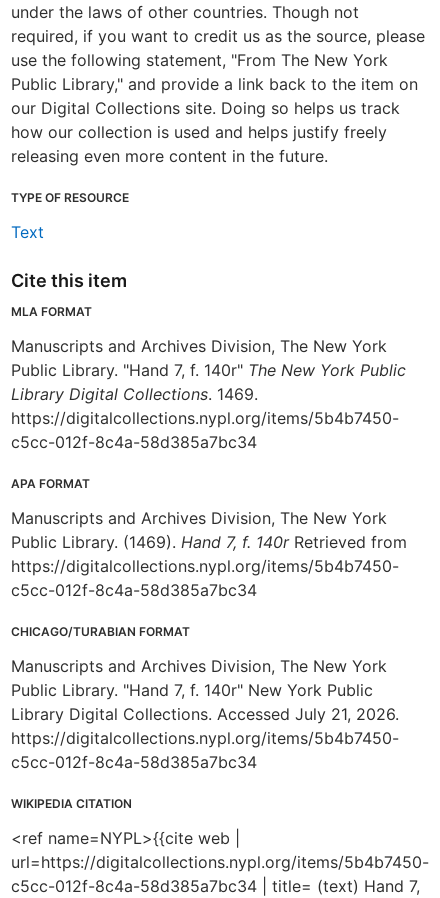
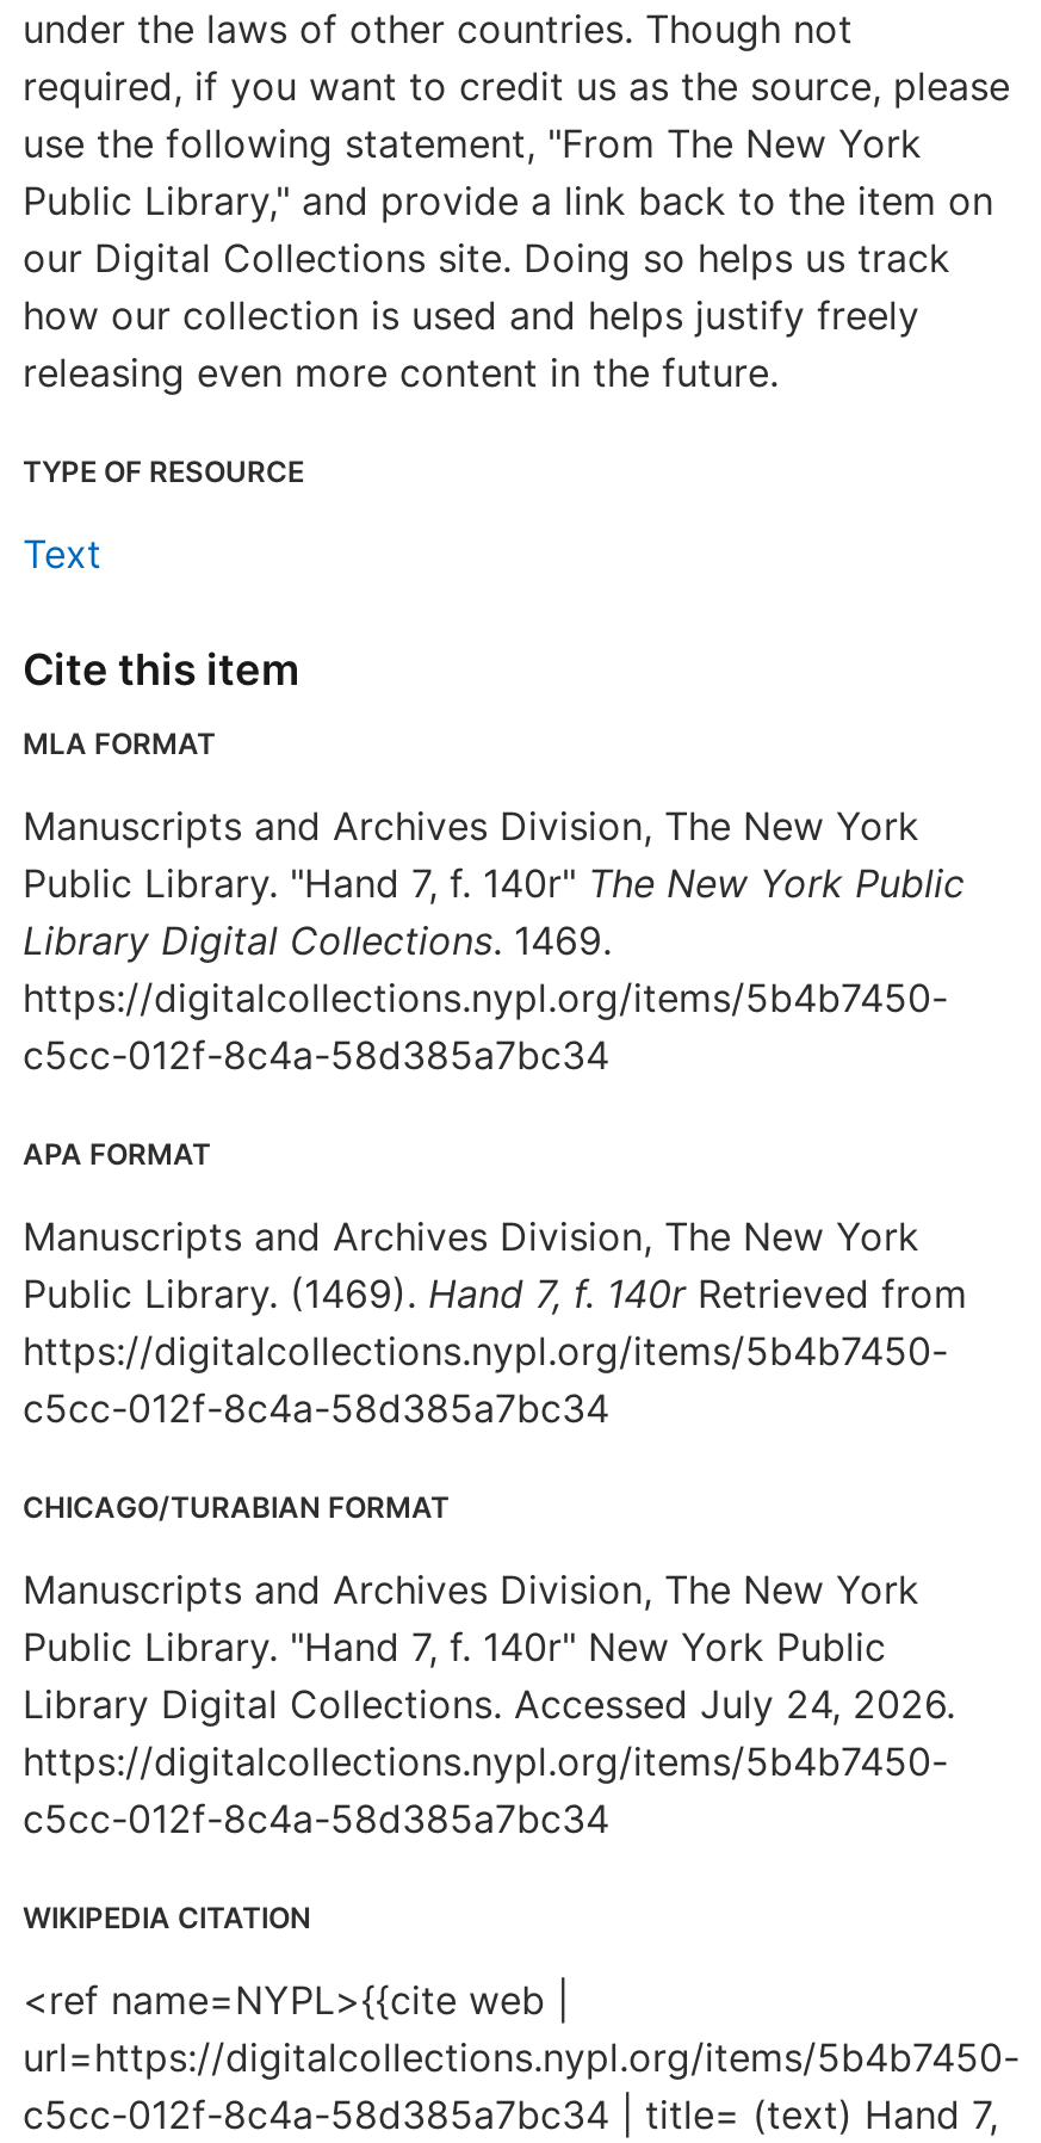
[11,704,399,724] Library Digital Collections. Accessed July 21, 2026. -> [23,1680,955,1728] Library Digital Collections. Accessed July 24, 2026.

